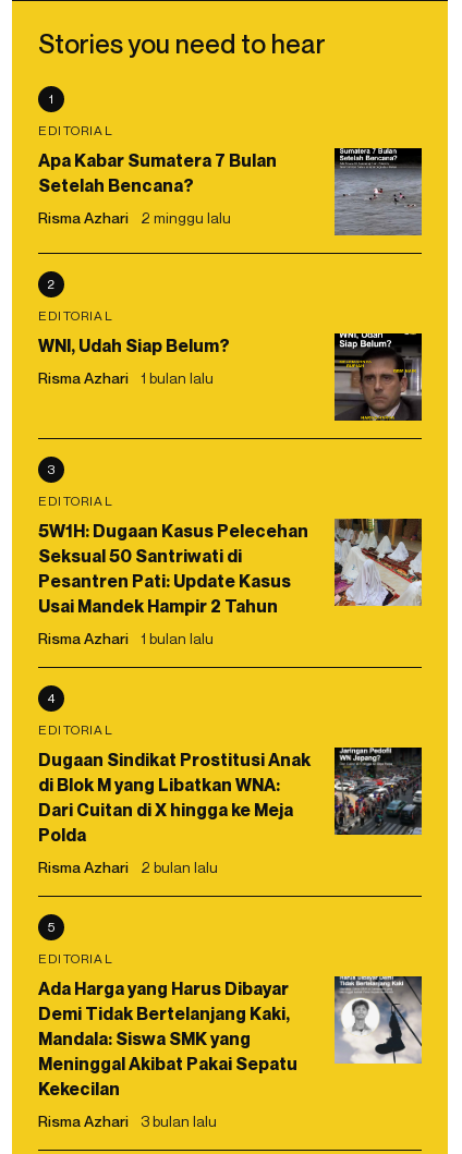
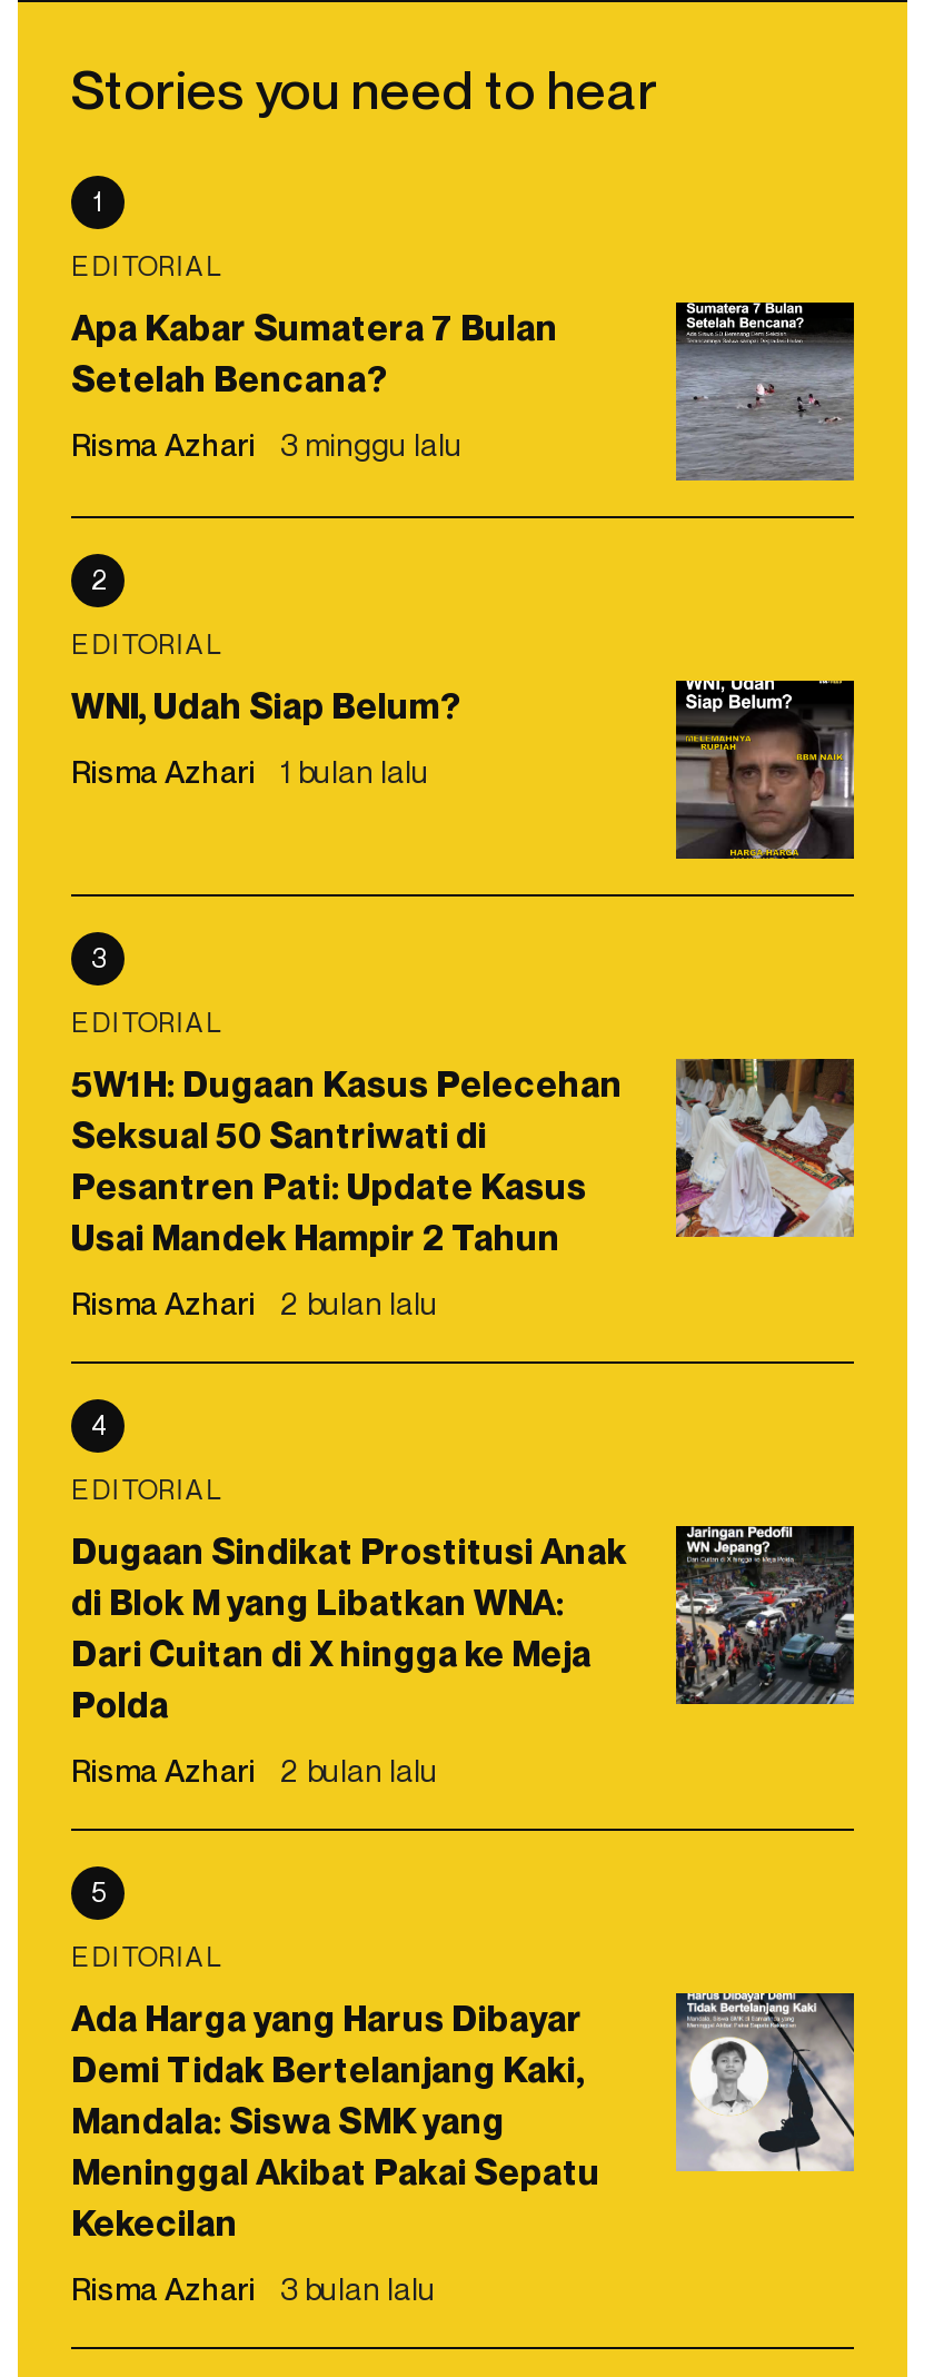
[38,208,231,227] Risma Azhari 2 minggu lalu -> [71,425,463,462] Risma Azhari 3 minggu lalu
[38,629,214,647] Risma Azhari 1 bulan lalu -> [71,1283,438,1321] Risma Azhari 2 bulan lalu

